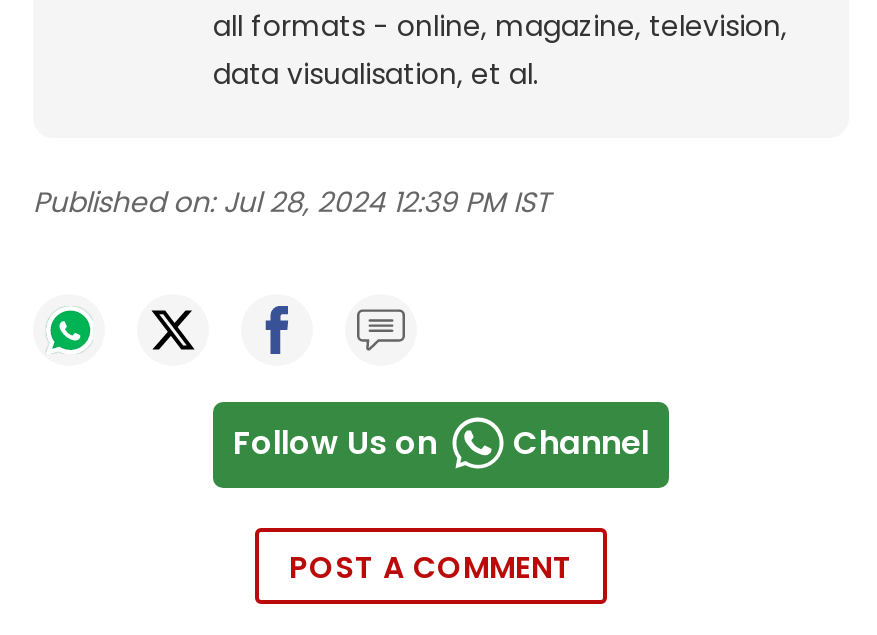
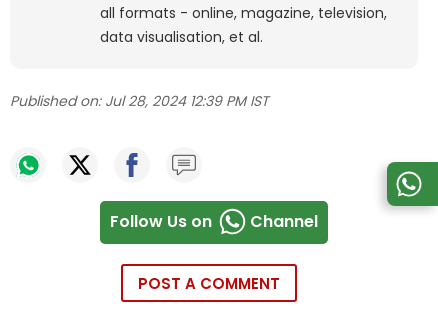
none -> [382,161,435,210] [image]

